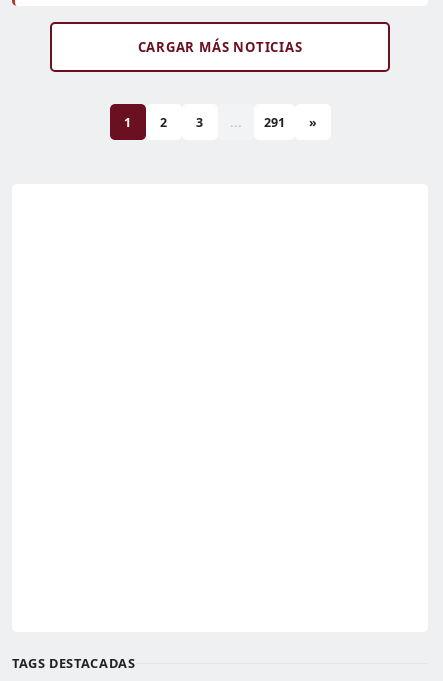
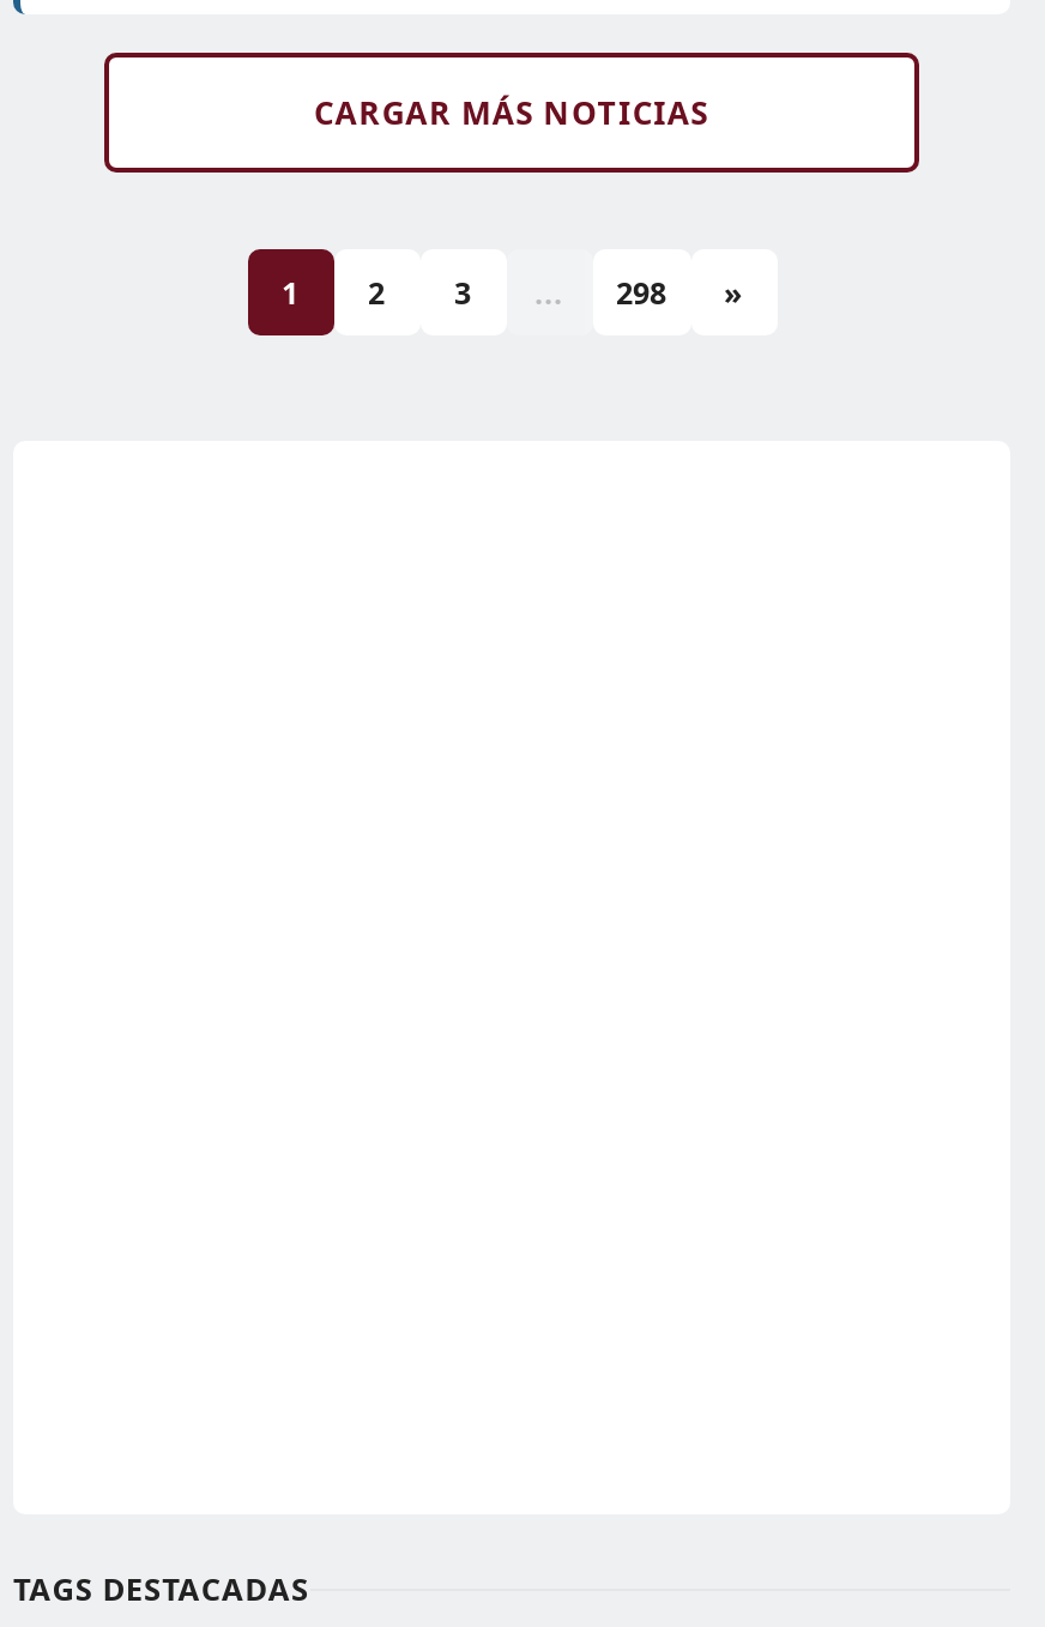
[263,113,284,130] 291 -> [616,272,666,313] 298

